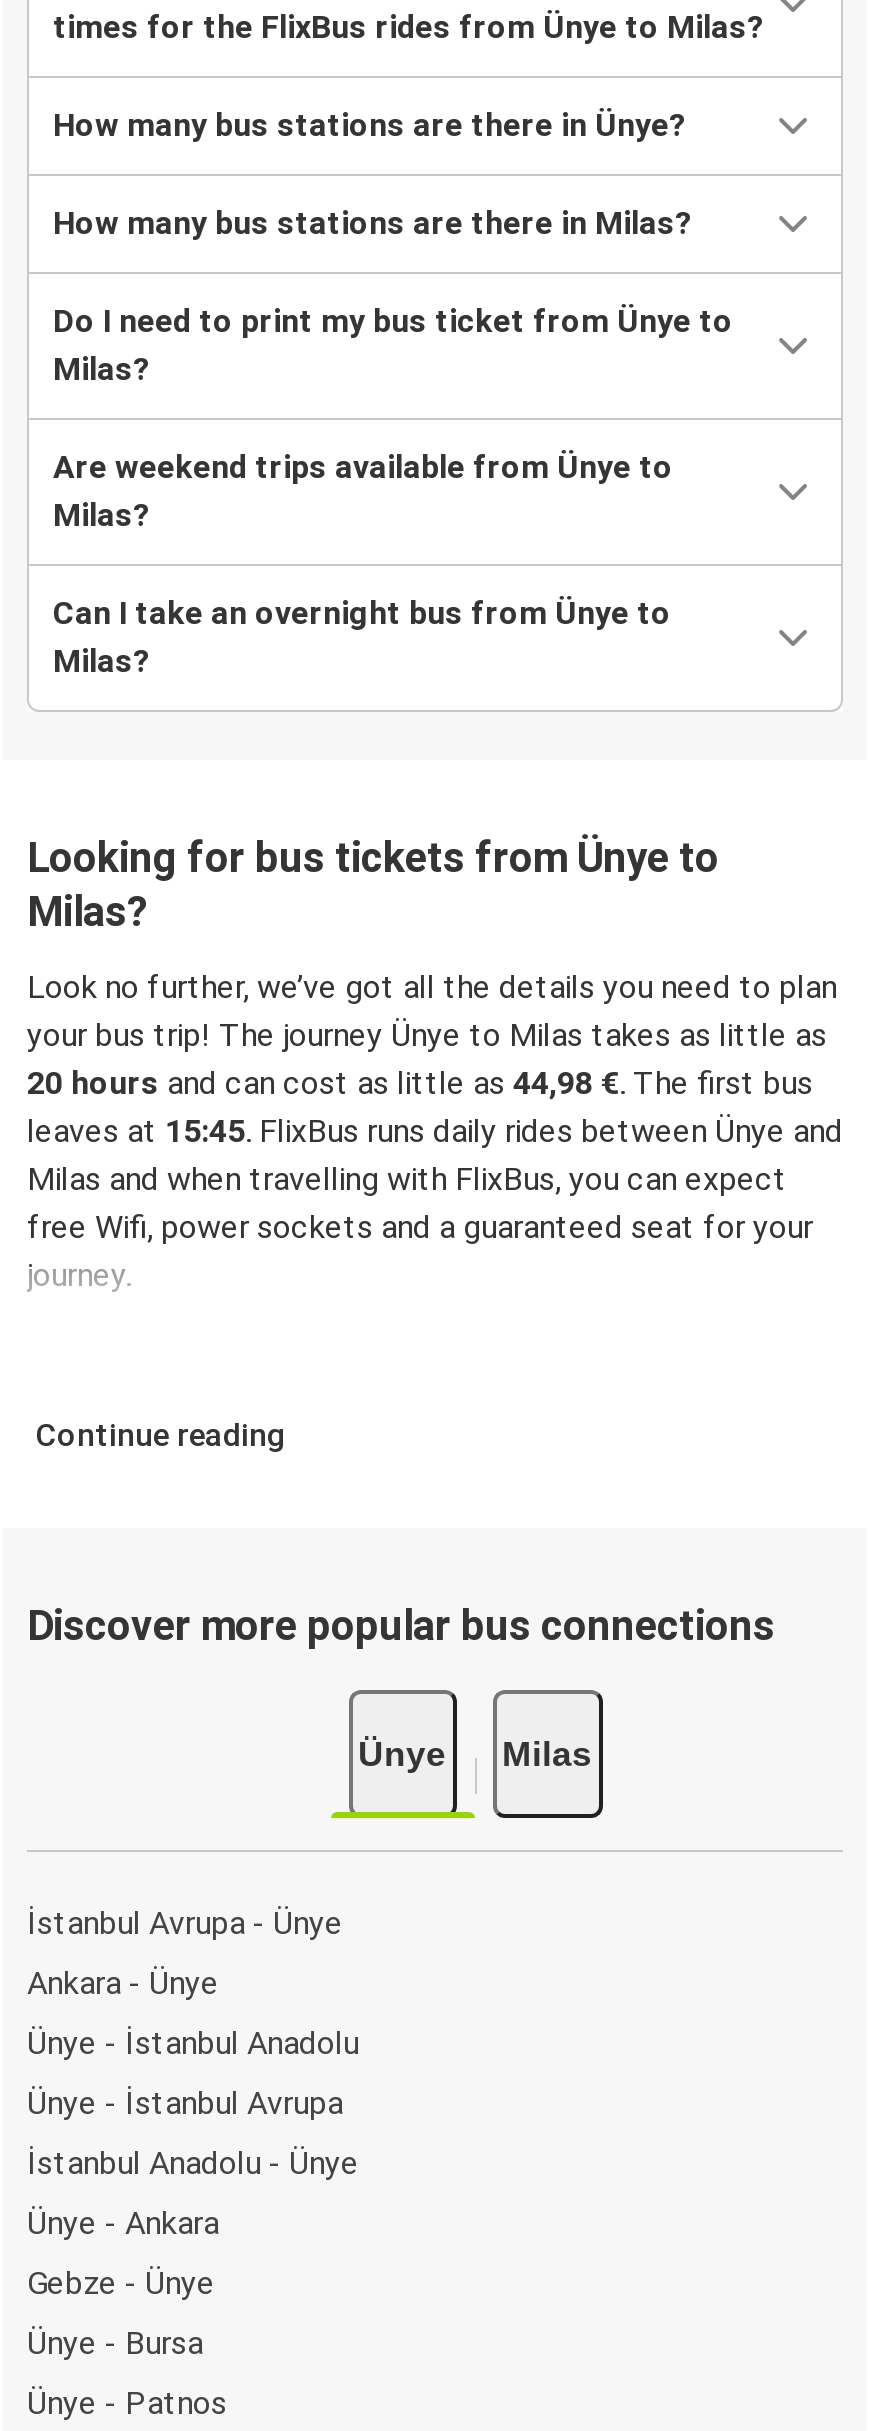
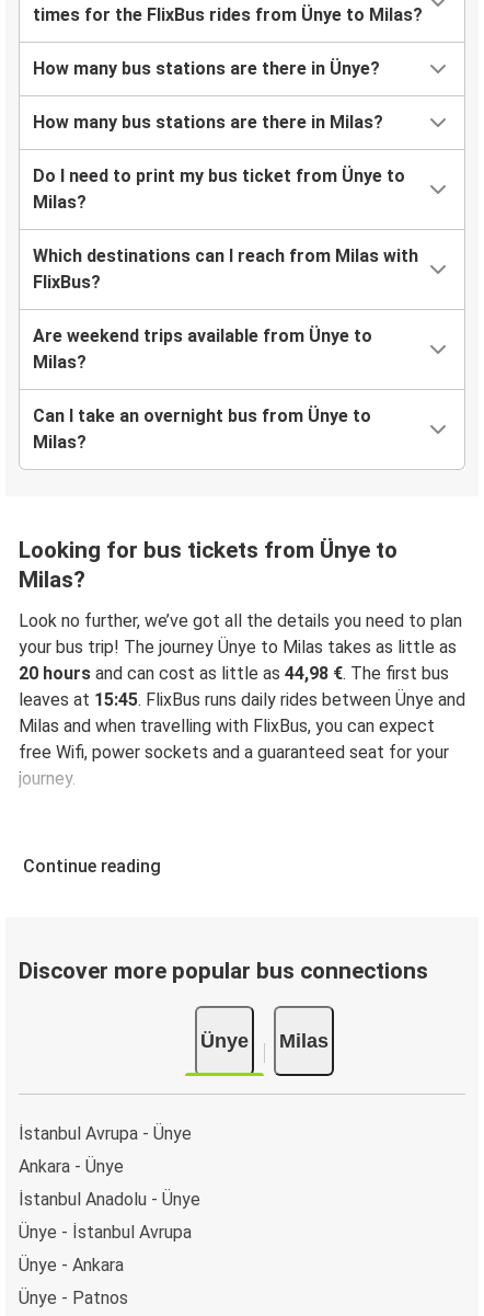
none -> [33,246,418,293] Which destinations can I reach from Milas with | FlixBus?
moved [27,449,843,2001] -> [19,326,465,1176]: Are weekend trips available from Ünye to | Milas? | Can I take an overnight bus from Ünye to | ... | İstanbul Avrupa - Ünye | Ankara - Ünye
[27,2023,359,2061] Ünye - İstanbul Anadolu -> none
moved [27,2083,343,2121] -> [19,1221,192,1242]: Ünye - İstanbul Avrupa
moved [27,2203,219,2241] -> [19,1254,124,1275]: Ünye - Ankara
[27,2263,215,2361] Gebze - Ünye | Ünye - Bursa -> none

